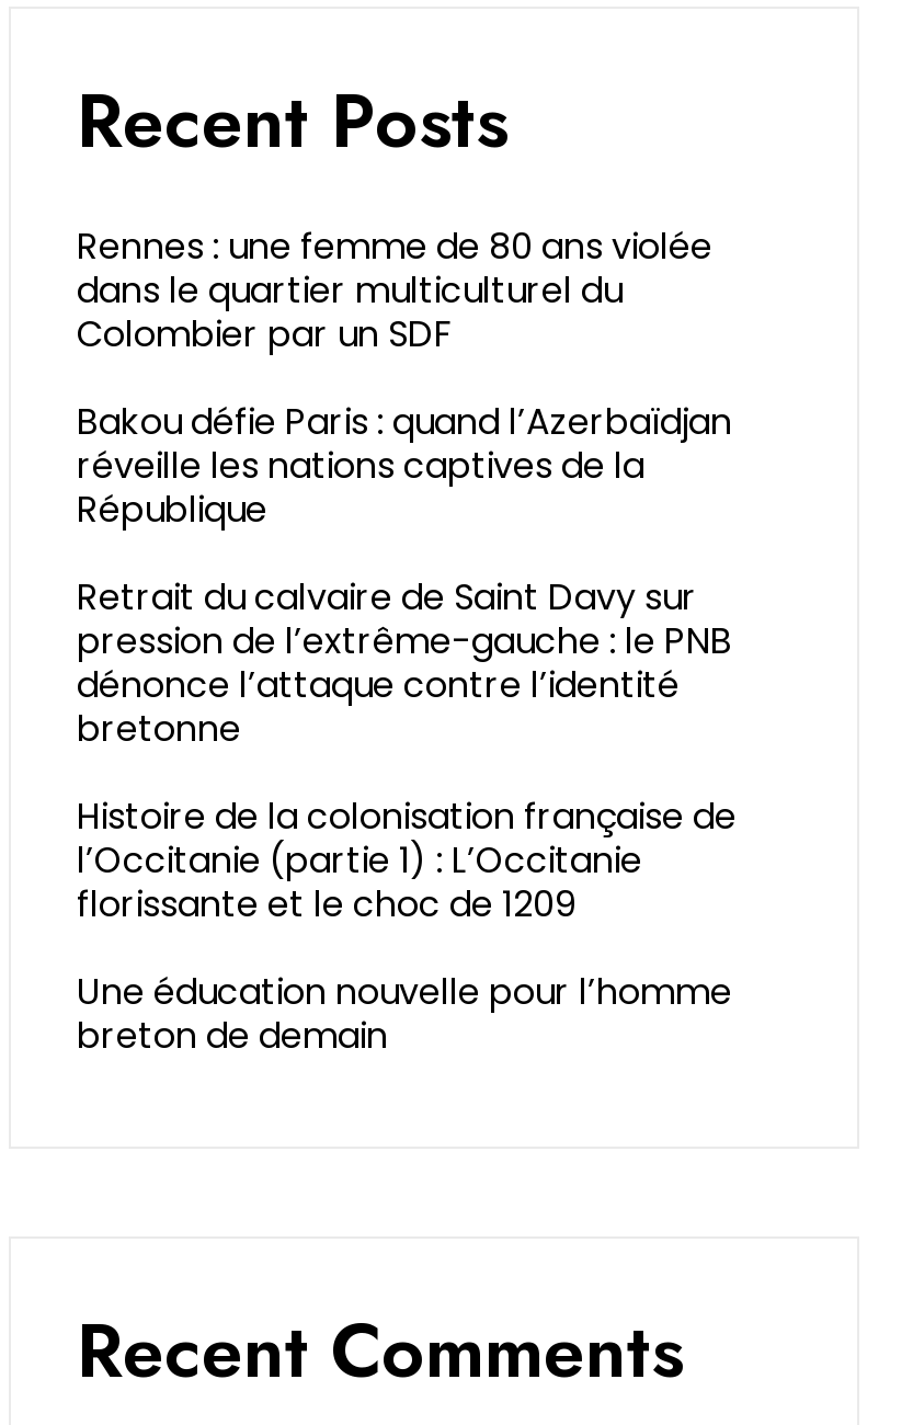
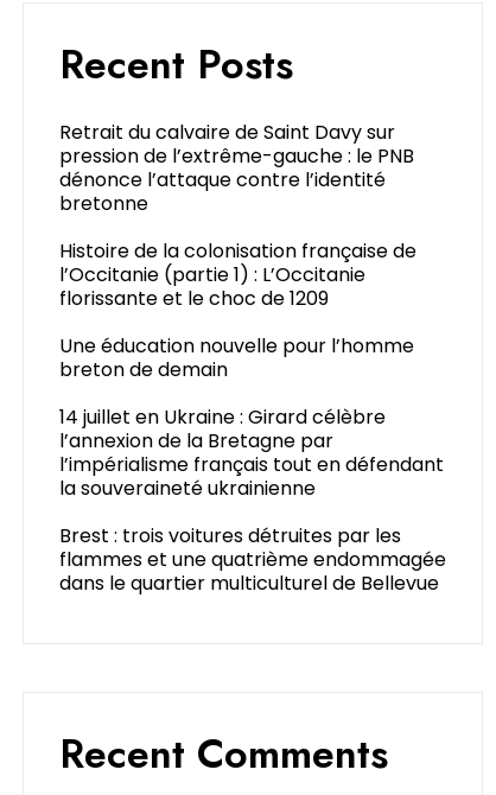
[77,222,732,536] Rennes : une femme de 80 ans violée | dans le quartier multiculturel du | Colombier par un SDF | Bakou défie Paris : quand l’Azerbaïdjan | réveille les nations captives de la | République -> none
moved [77,573,737,1062] -> [59,119,416,384]: Retrait du calvaire de Saint Davy sur | pression de l’extrême-gauche : le PNB | dénonce l’attaque contre l’identité | ... | Une éducation nouvelle pour l’homme | breton de demain
none -> [59,404,446,597] 14 juillet en Ukraine : Girard célèbre | l’annexion de la Bretagne par | l’impérialisme français tout en défendant | la souveraineté ukrainienne | Brest : trois voitures détruites par les | flammes et une quatrième endommagée | dans le quartier multiculturel de Bellevue

